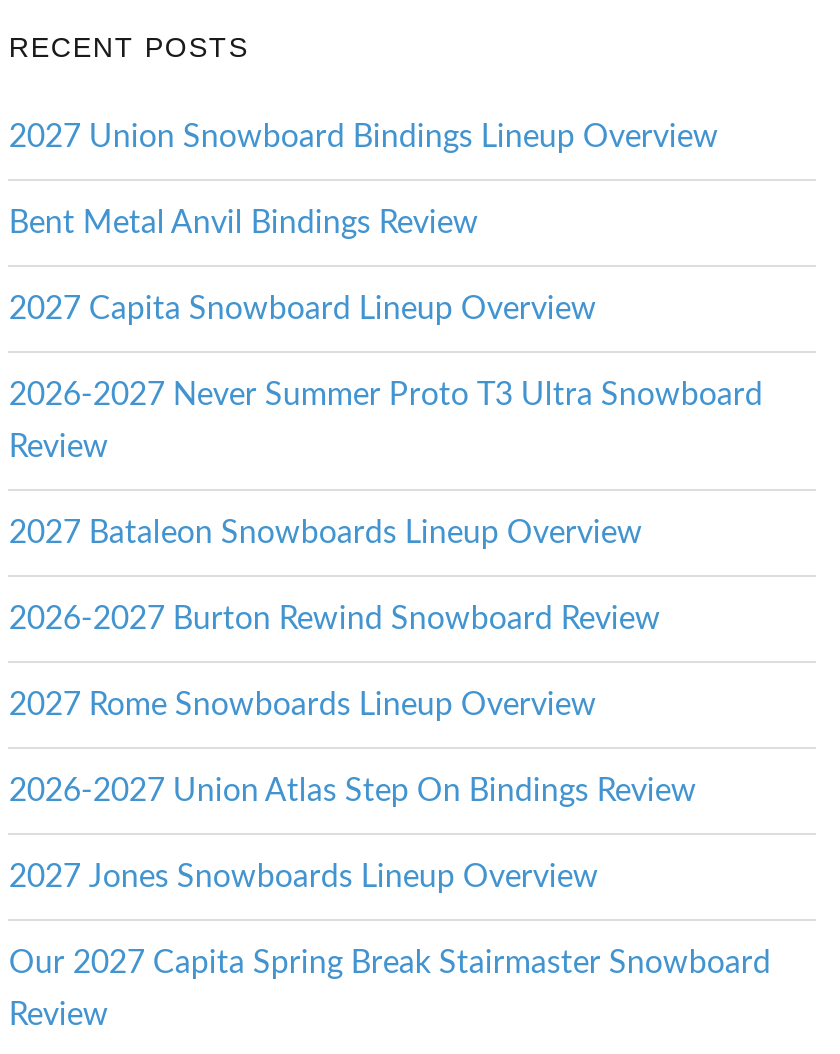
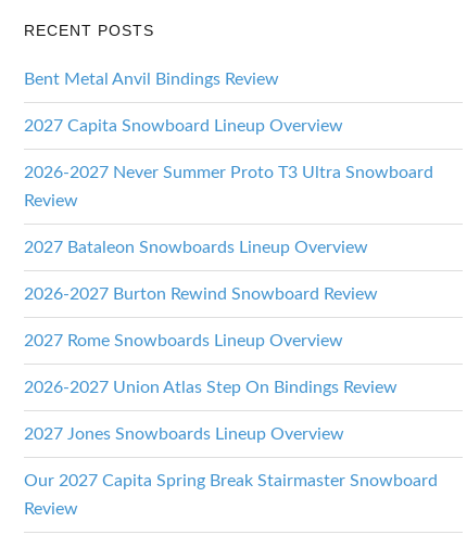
[9,121,719,153] 2027 Union Snowboard Bindings Lineup Overview -> none

